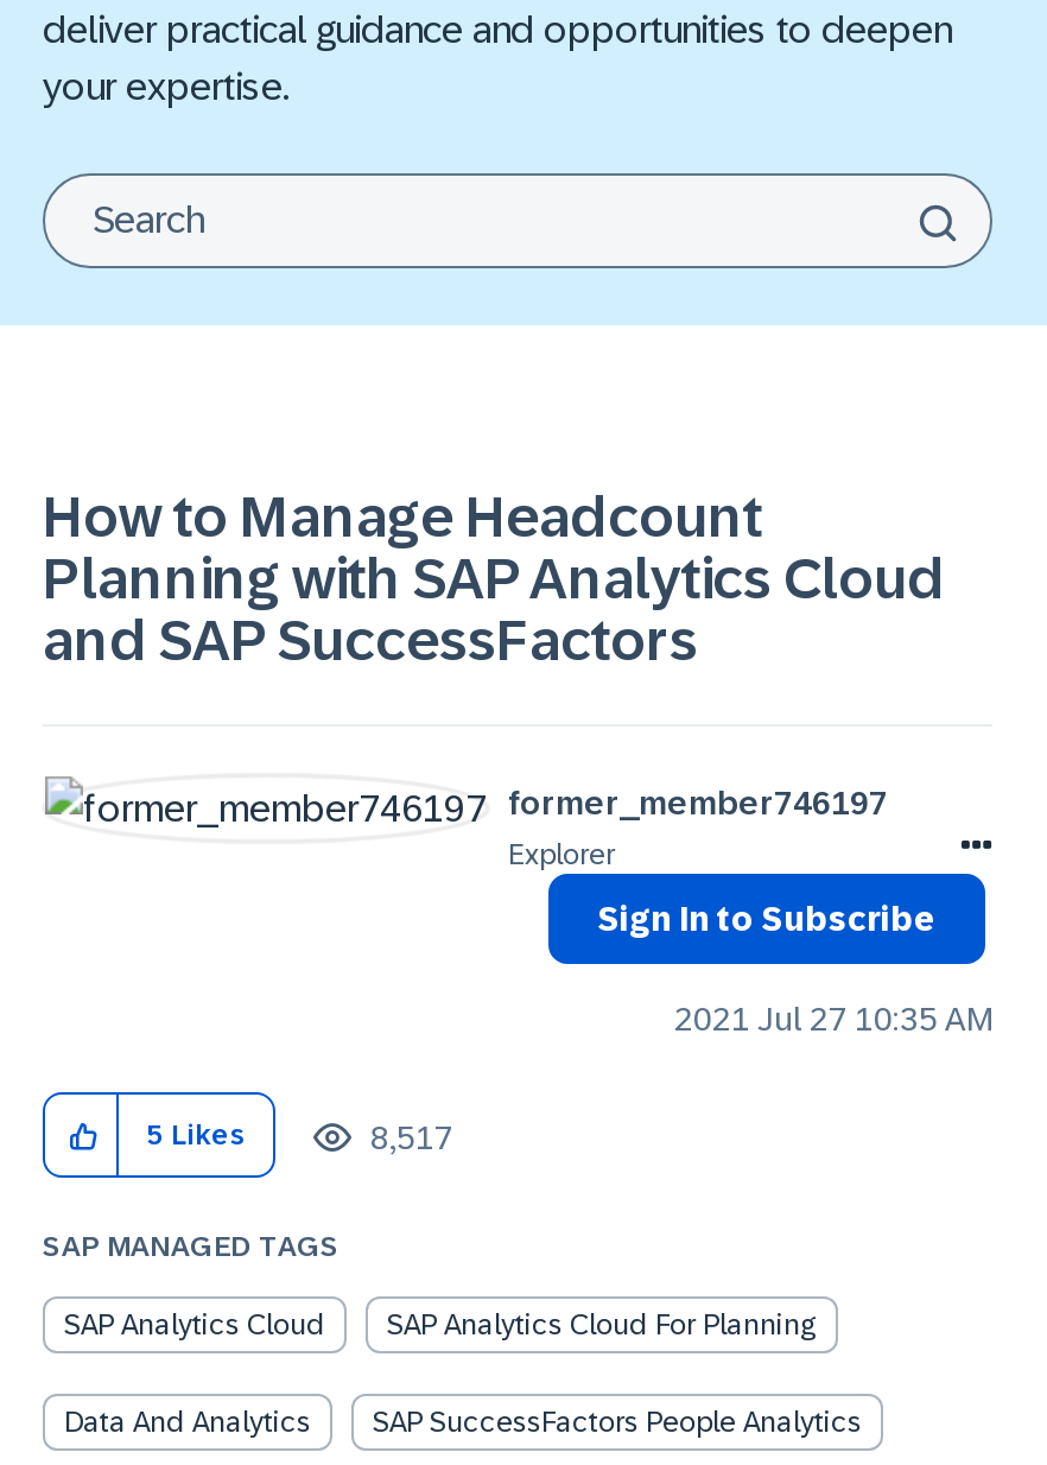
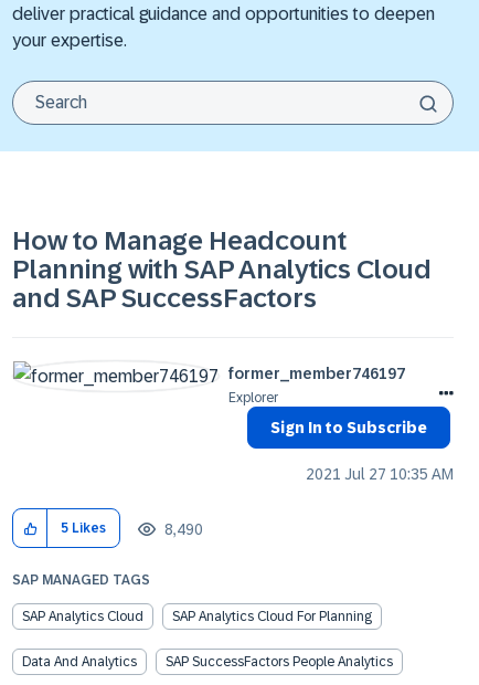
[370,1118,453,1156] 8,517 -> [164,520,203,538] 8,490

